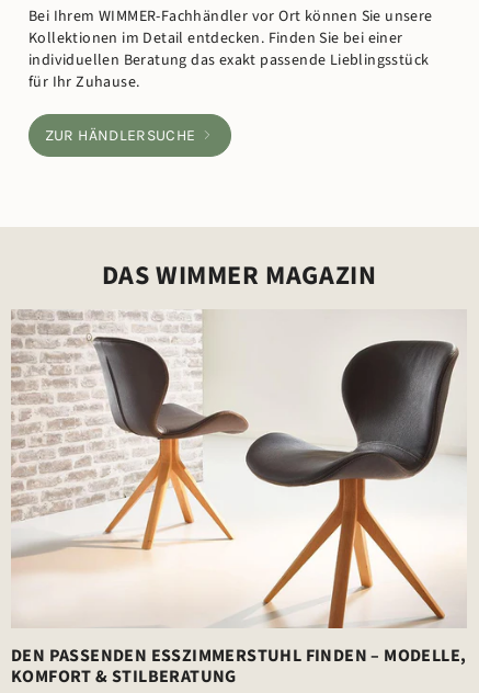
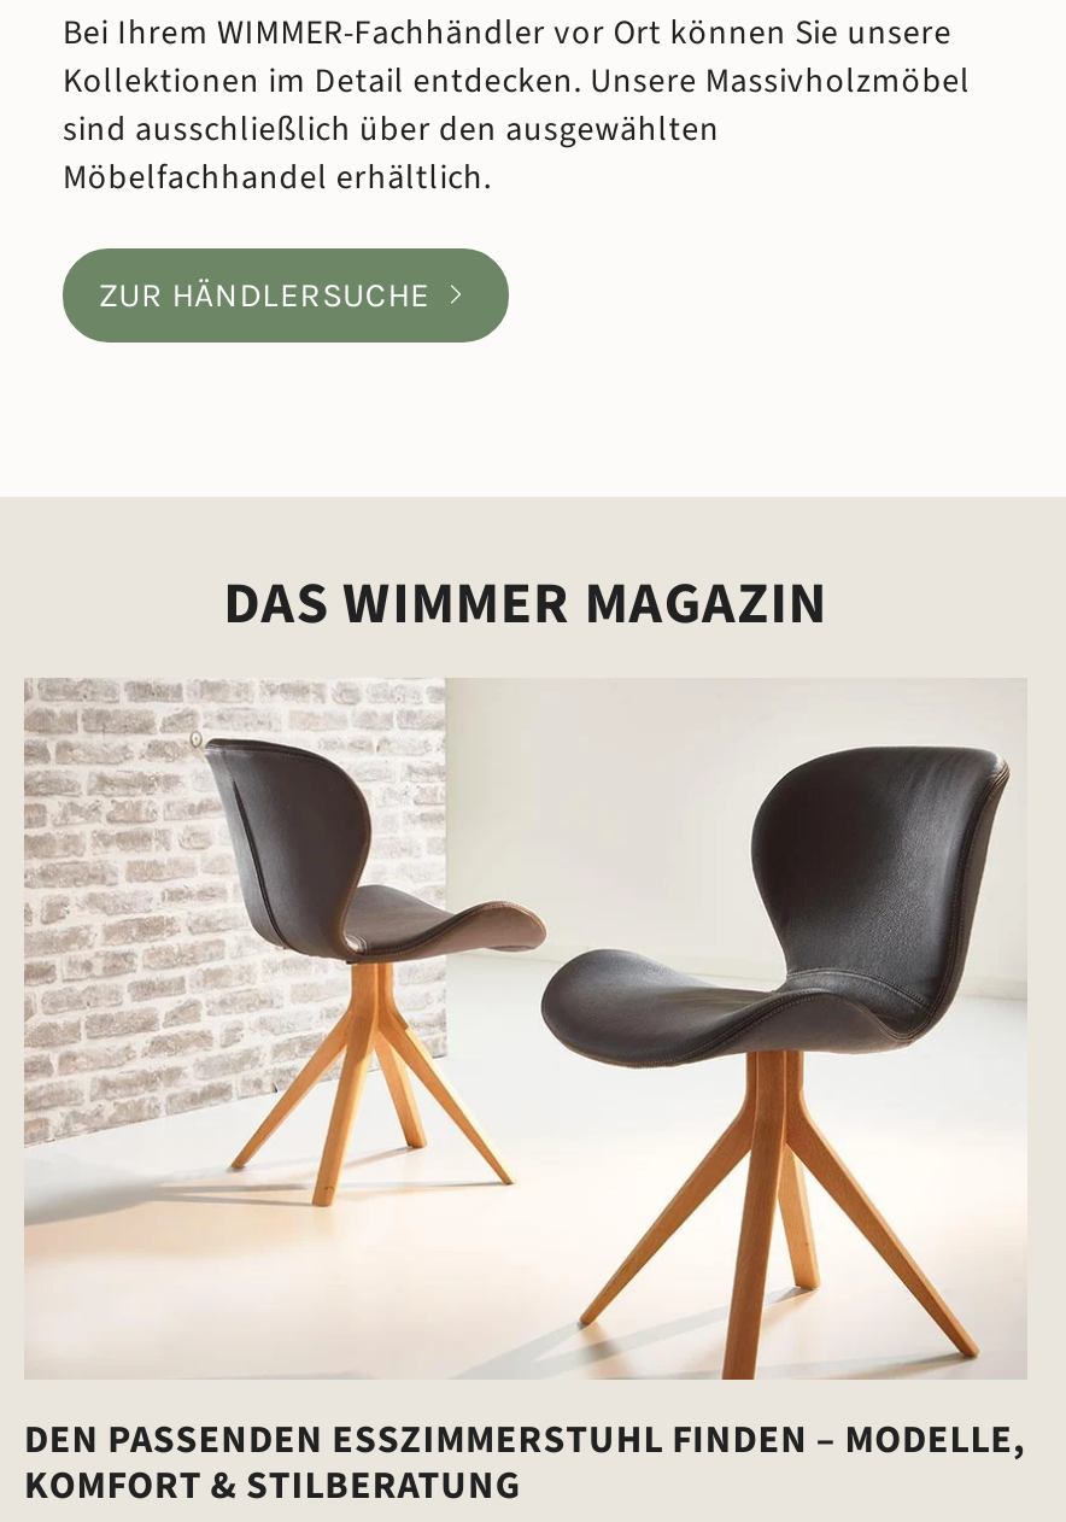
[28,28,429,94] Kollektionen im Detail entdecken. Finden Sie bei einer | individuellen Beratung das exakt passende Lieblingsstück | für Ihr Zuhause. -> [63,59,970,204] Kollektionen im Detail entdecken. Unsere Massivholzmöbel | sind ausschließlich über den ausgewählten | Möbelfachhandel erhältlich.

